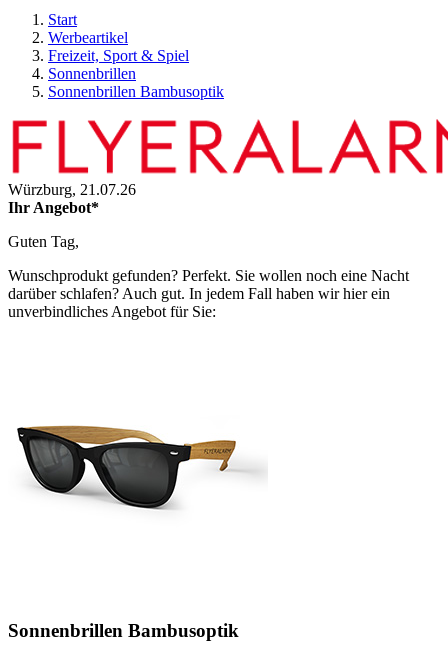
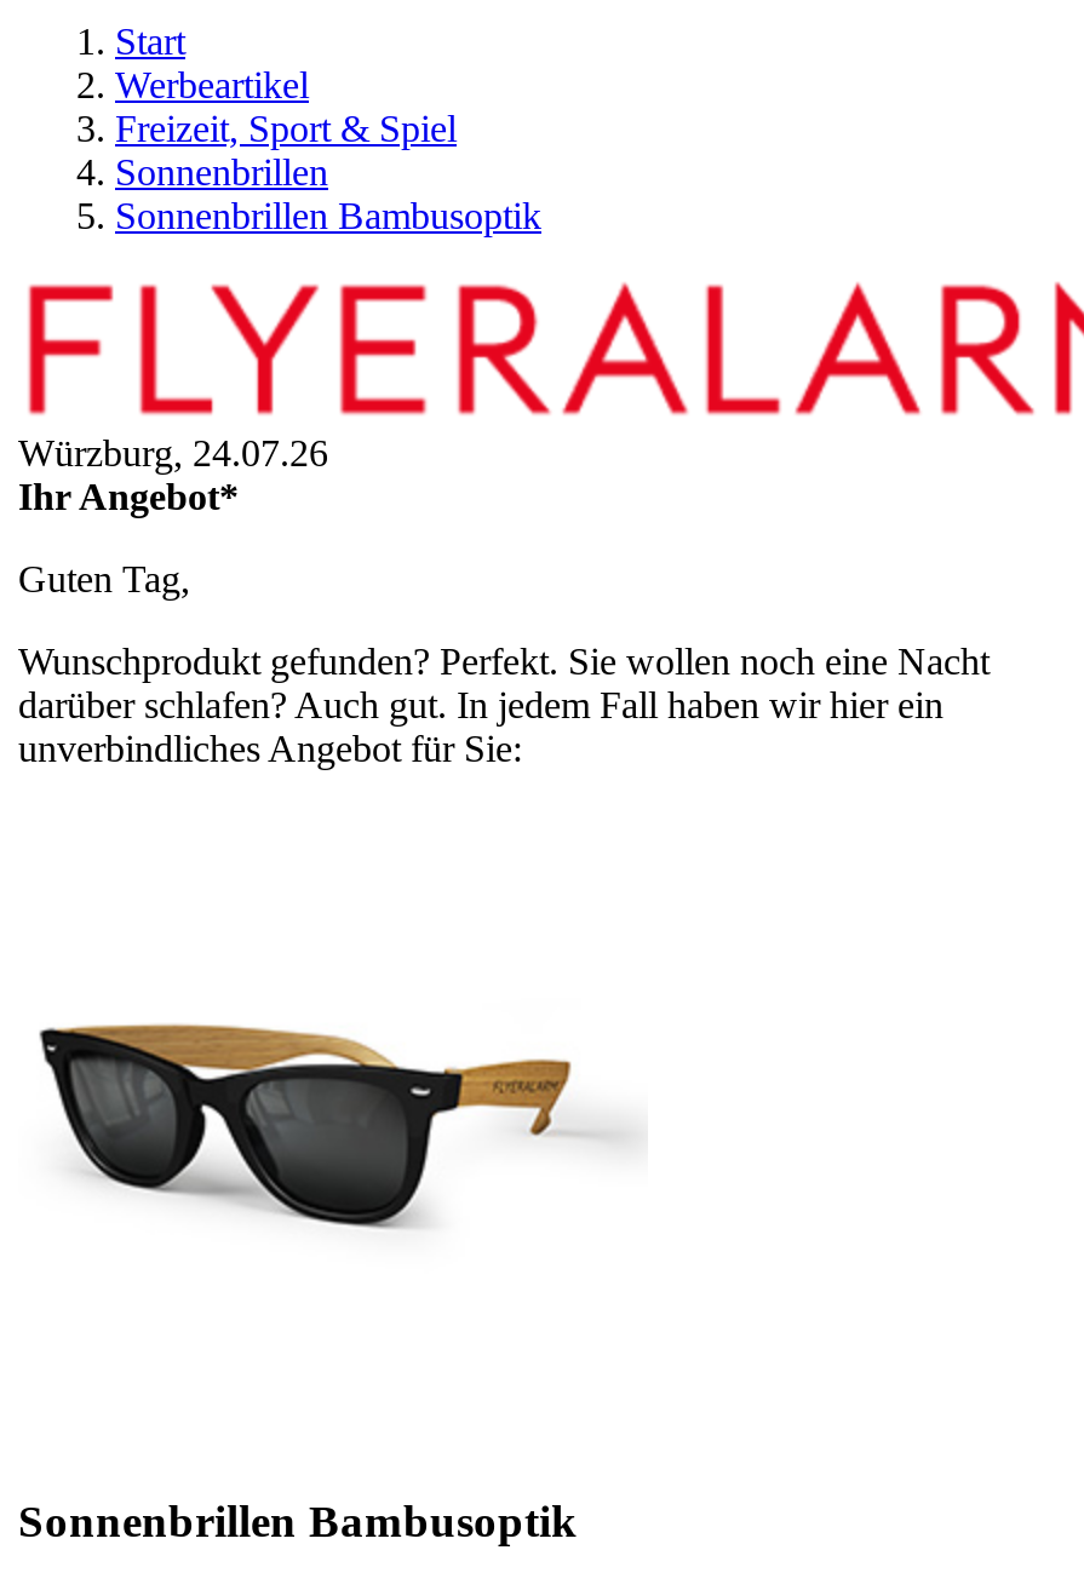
[8,181,136,198] Würzburg, 21.07.26 -> [18,432,328,473] Würzburg, 24.07.26

